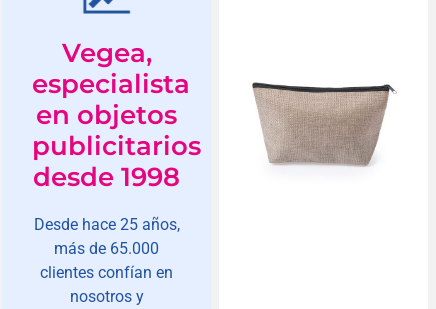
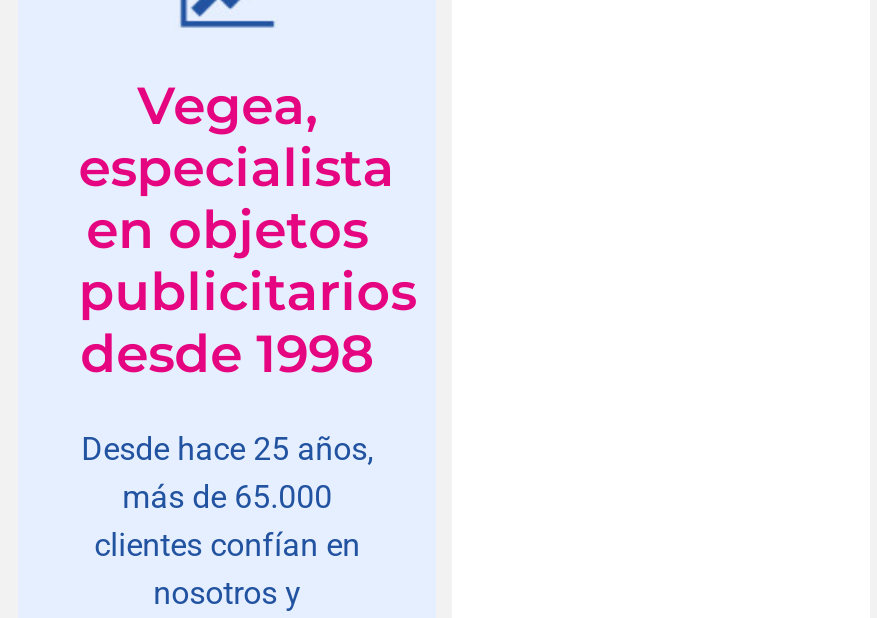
[251,81,397,168] [image] -> none

